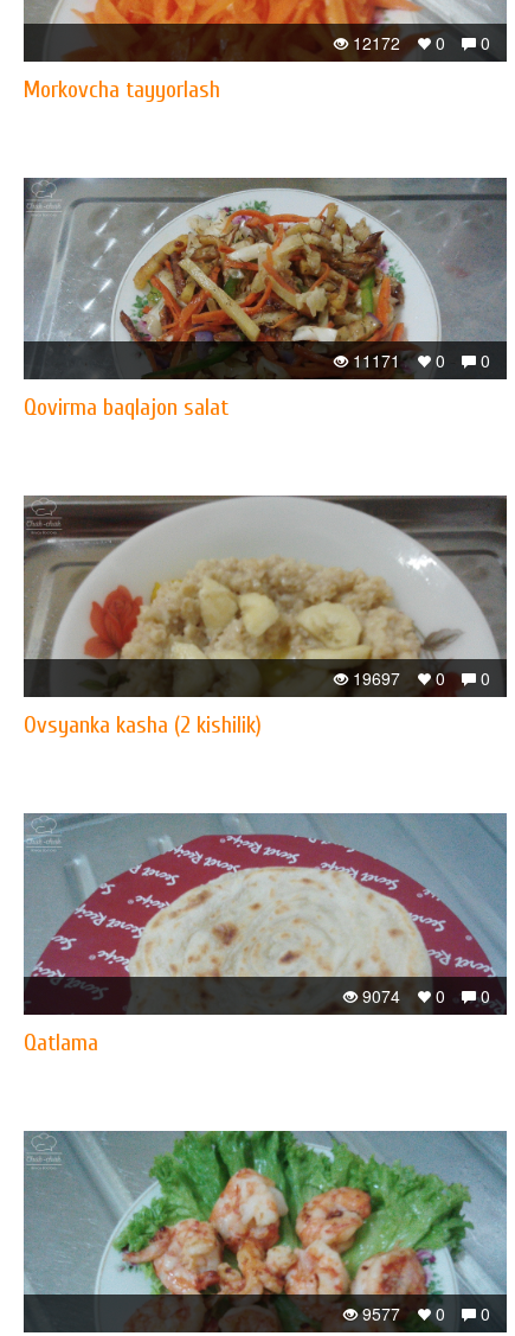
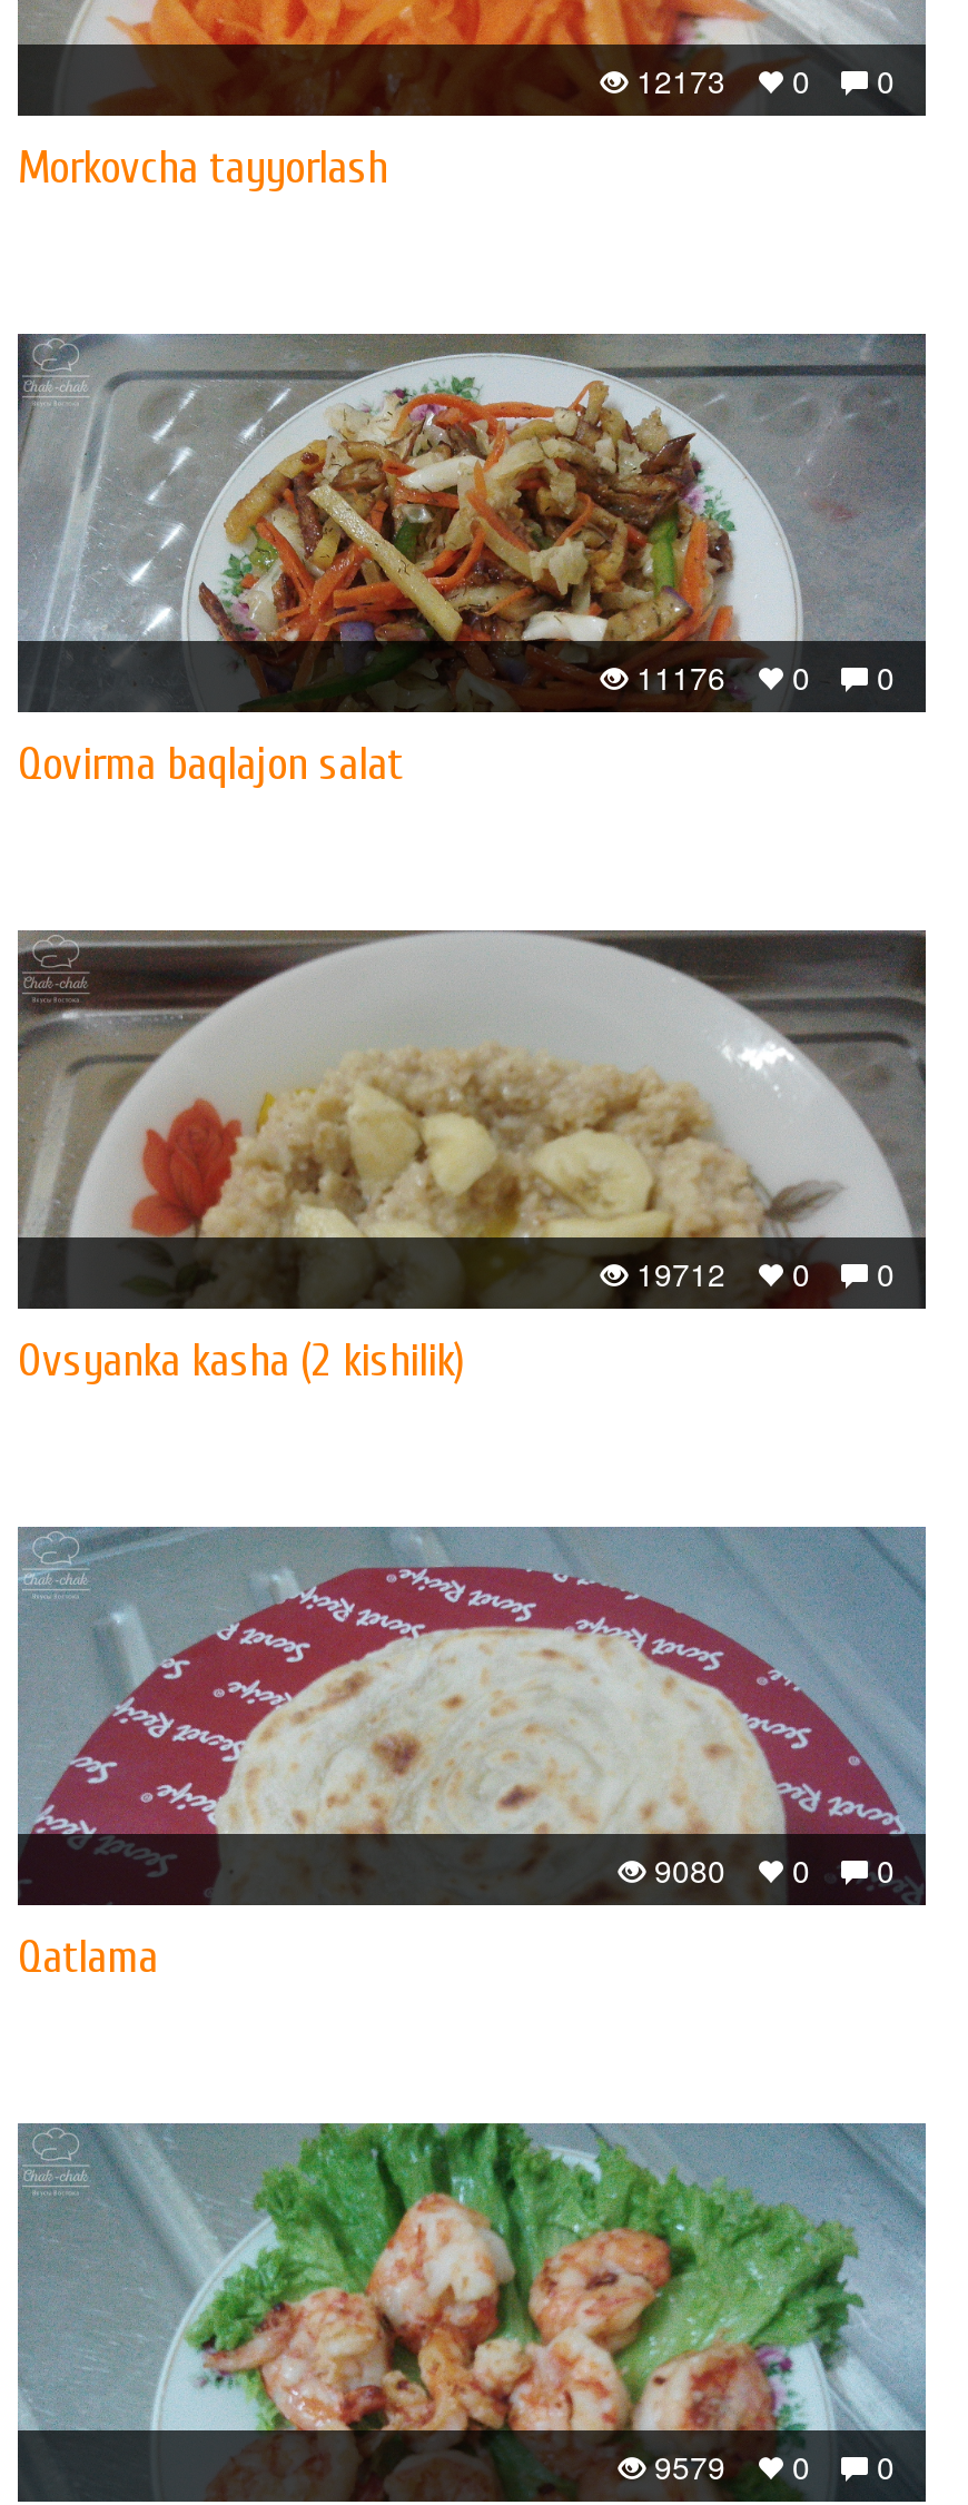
[353,31,490,55] 12172 0 0 -> [636,58,895,102] 12173 0 0
[353,349,490,372] 11171 0 0 -> [636,654,895,699] 11176 0 0
[353,666,490,690] 19697 0 0 -> [636,1251,895,1295] 19712 0 0
[362,984,490,1008] 9074 0 0 -> [654,1847,895,1892] 9080 0 0
[362,1302,490,1325] 9577 0 0 -> [654,2444,895,2488] 9579 0 0

